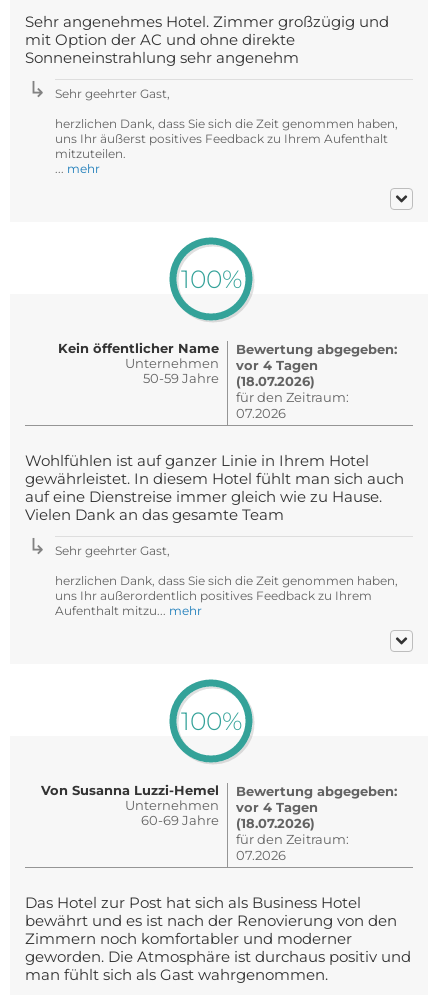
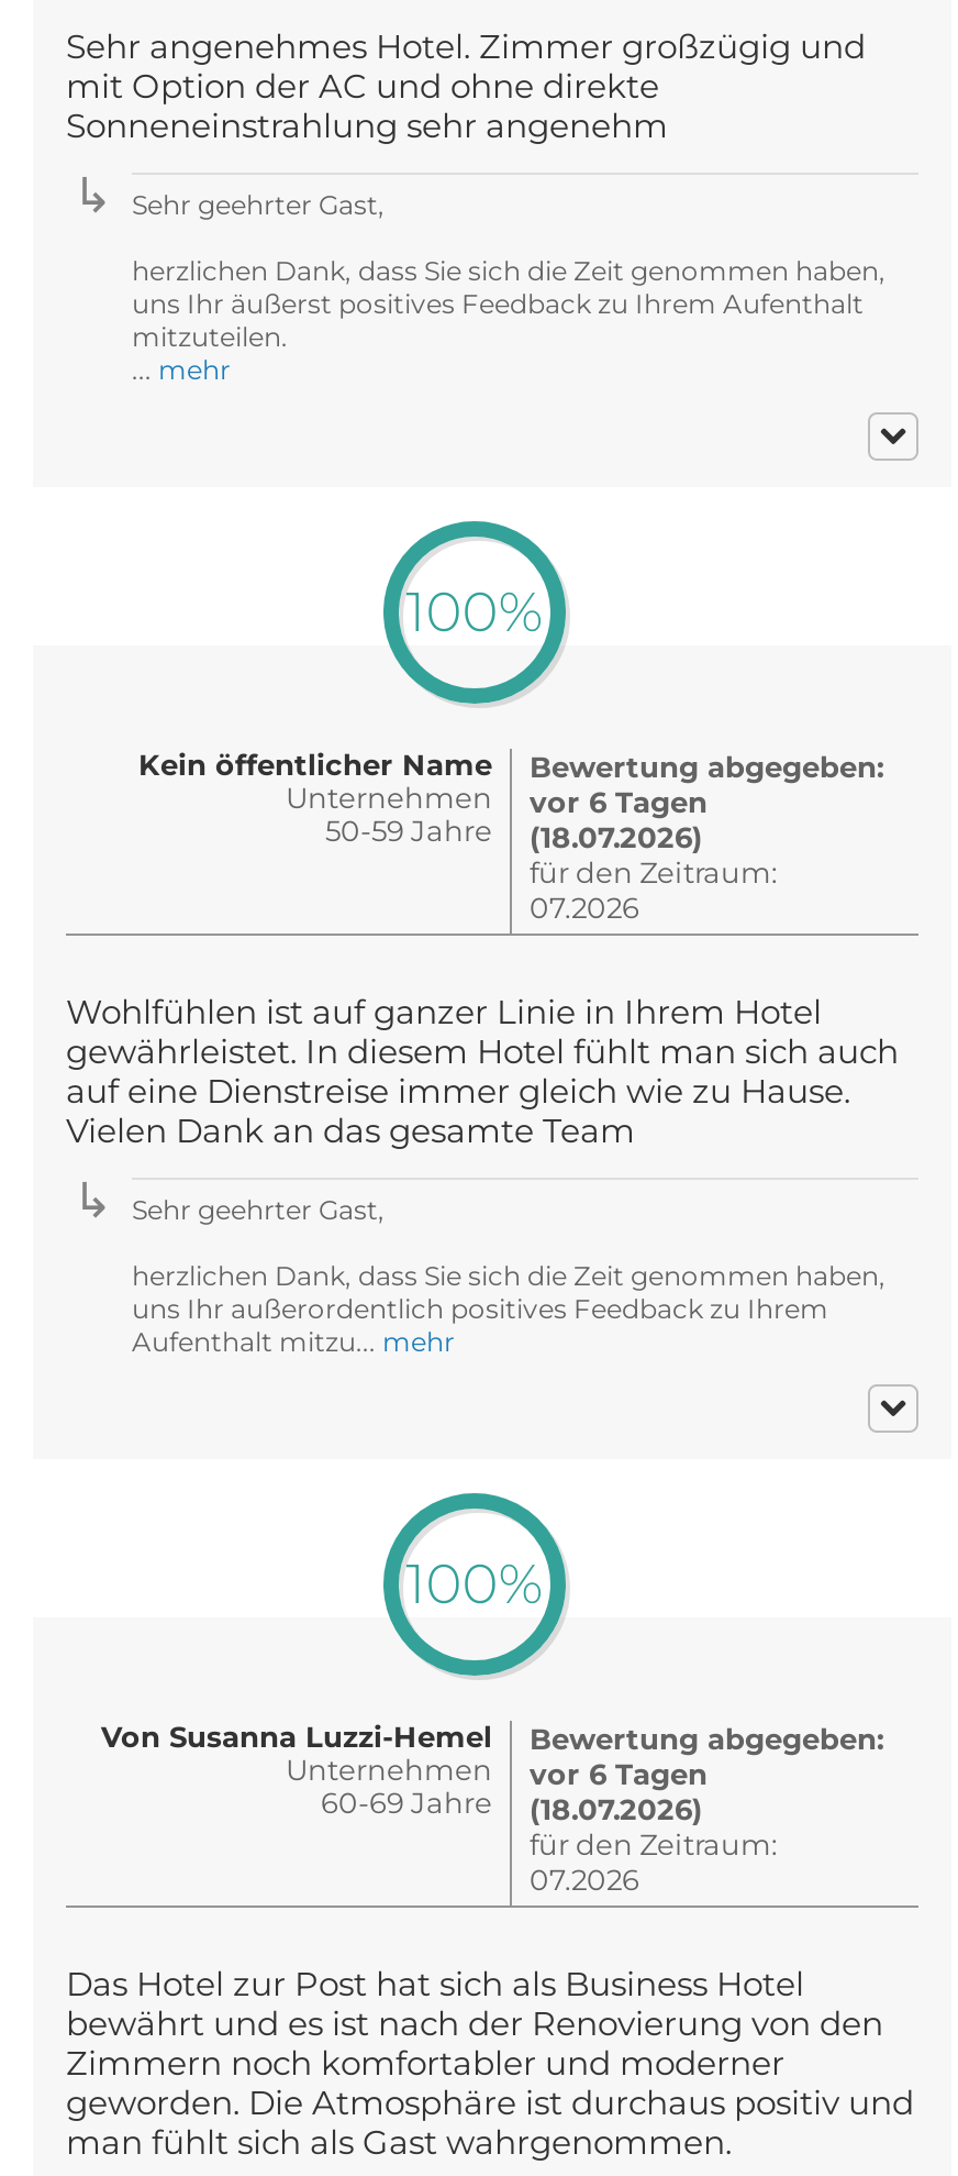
[125,355,318,373] Unternehmen vor 4 Tagen -> [286,779,708,819] Unternehmen vor 6 Tagen
[125,797,318,815] Unternehmen vor 4 Tagen -> [286,1751,708,1791] Unternehmen vor 6 Tagen

